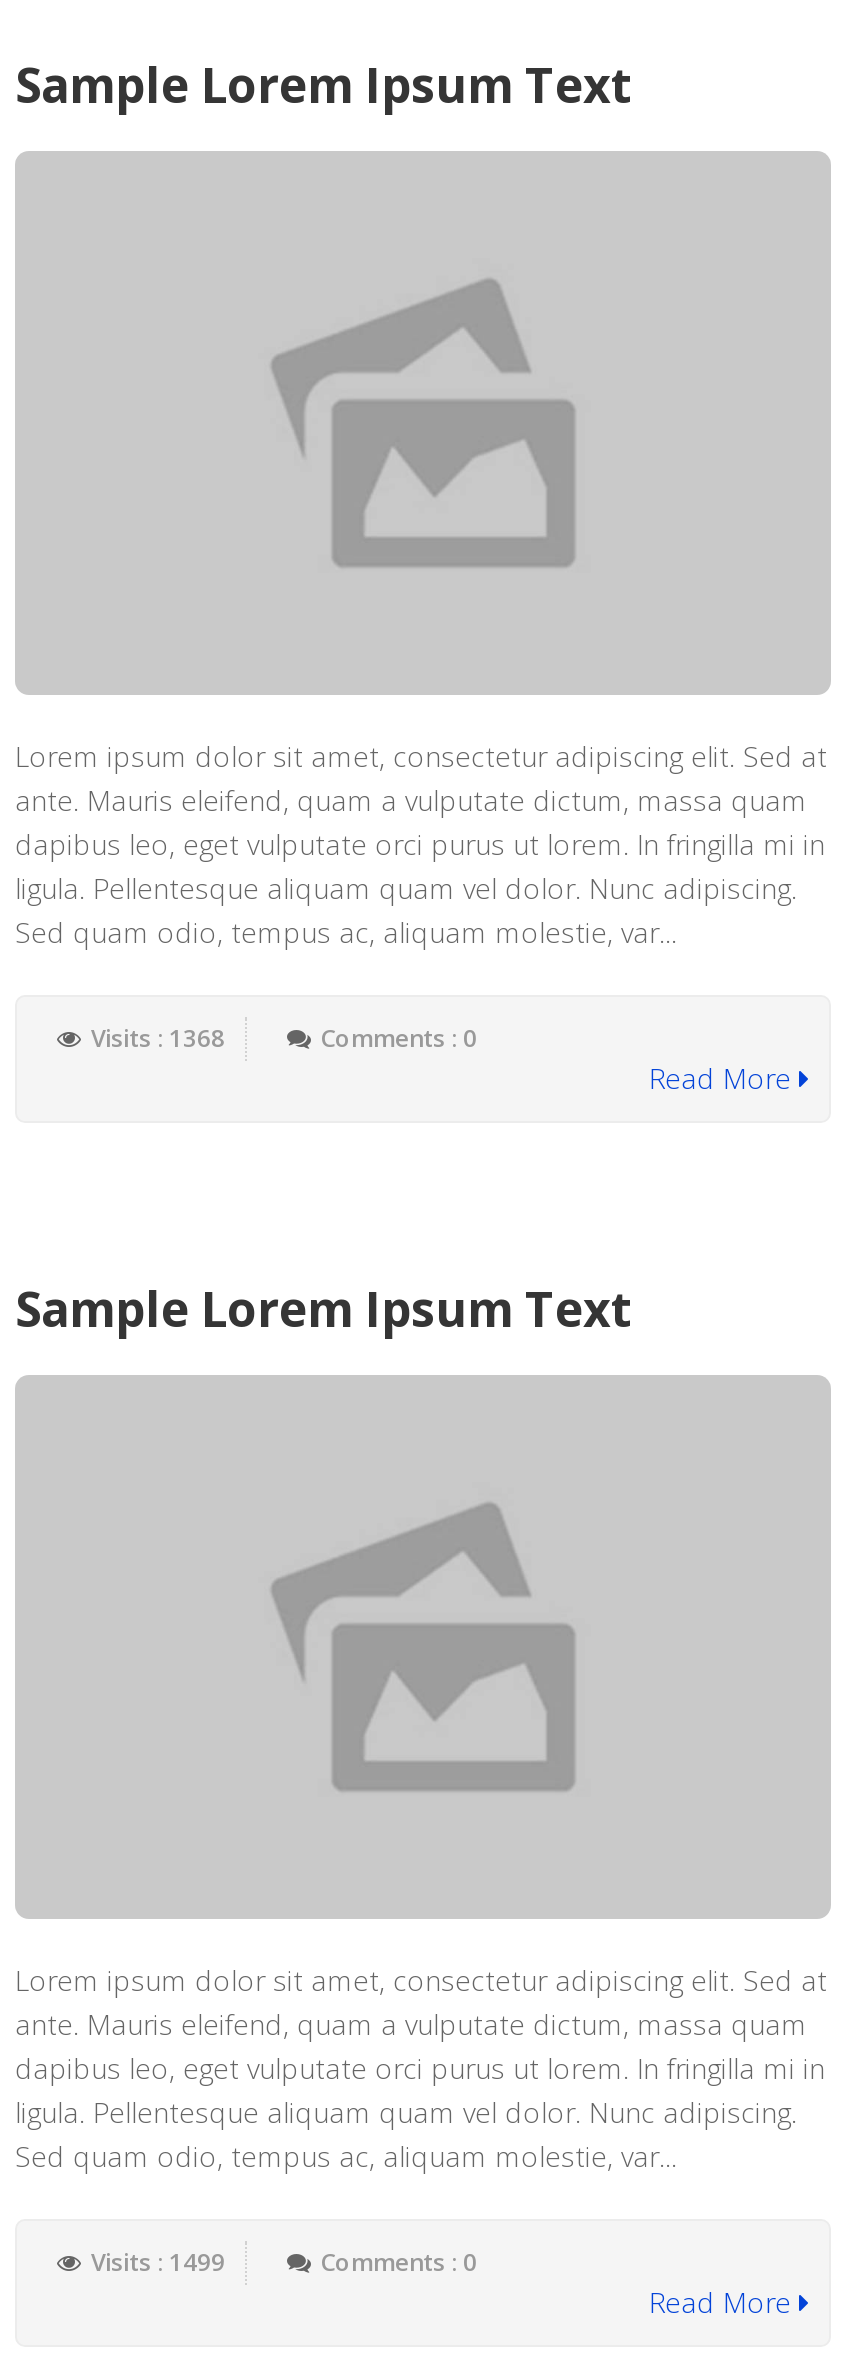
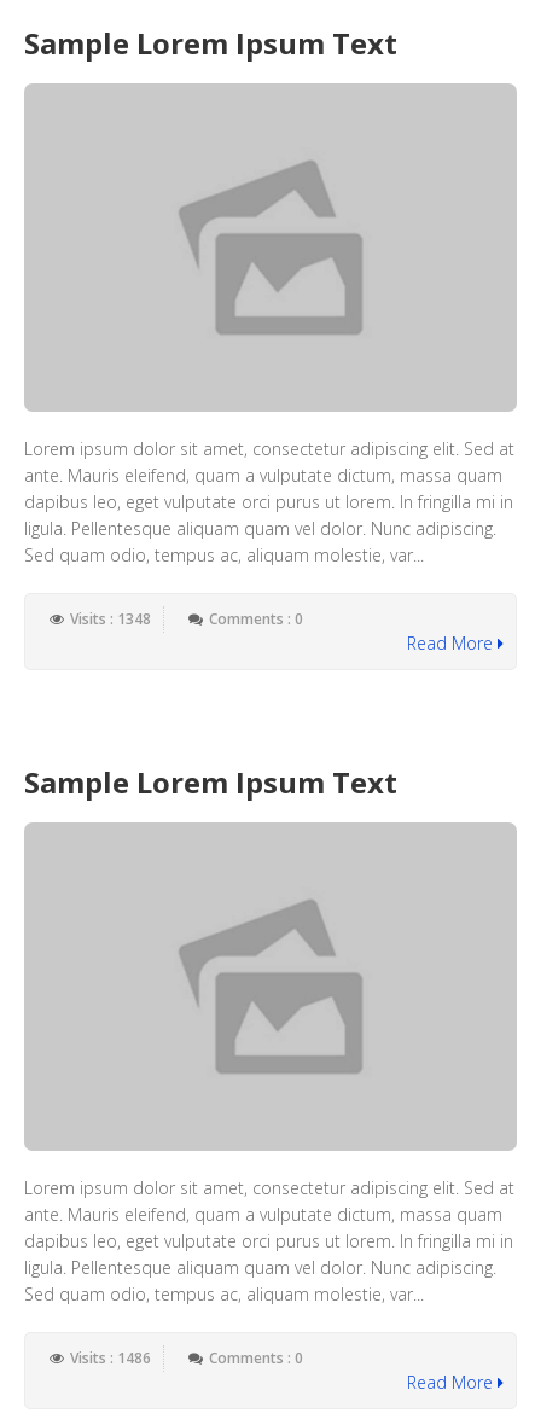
[91,1021,225,1055] Visits : 1368 -> [70,609,151,629] Visits : 1348
[91,2245,225,2279] Visits : 1499 -> [70,1348,151,1368] Visits : 1486

